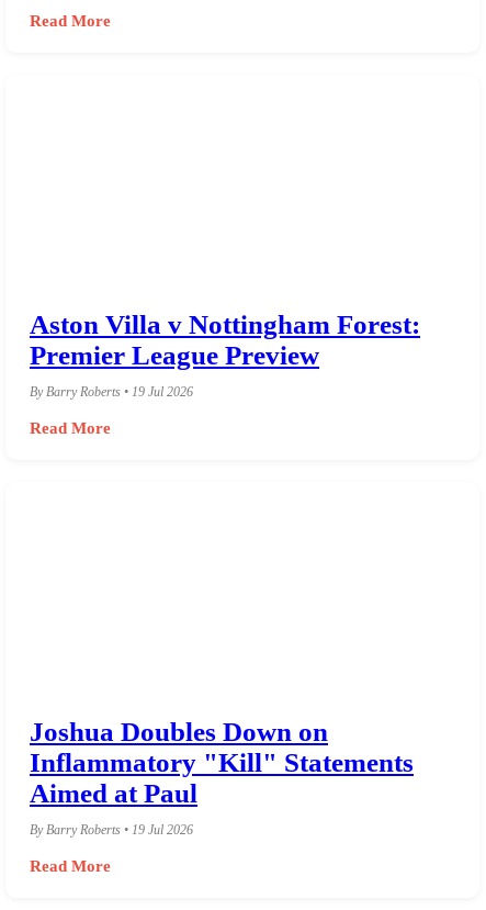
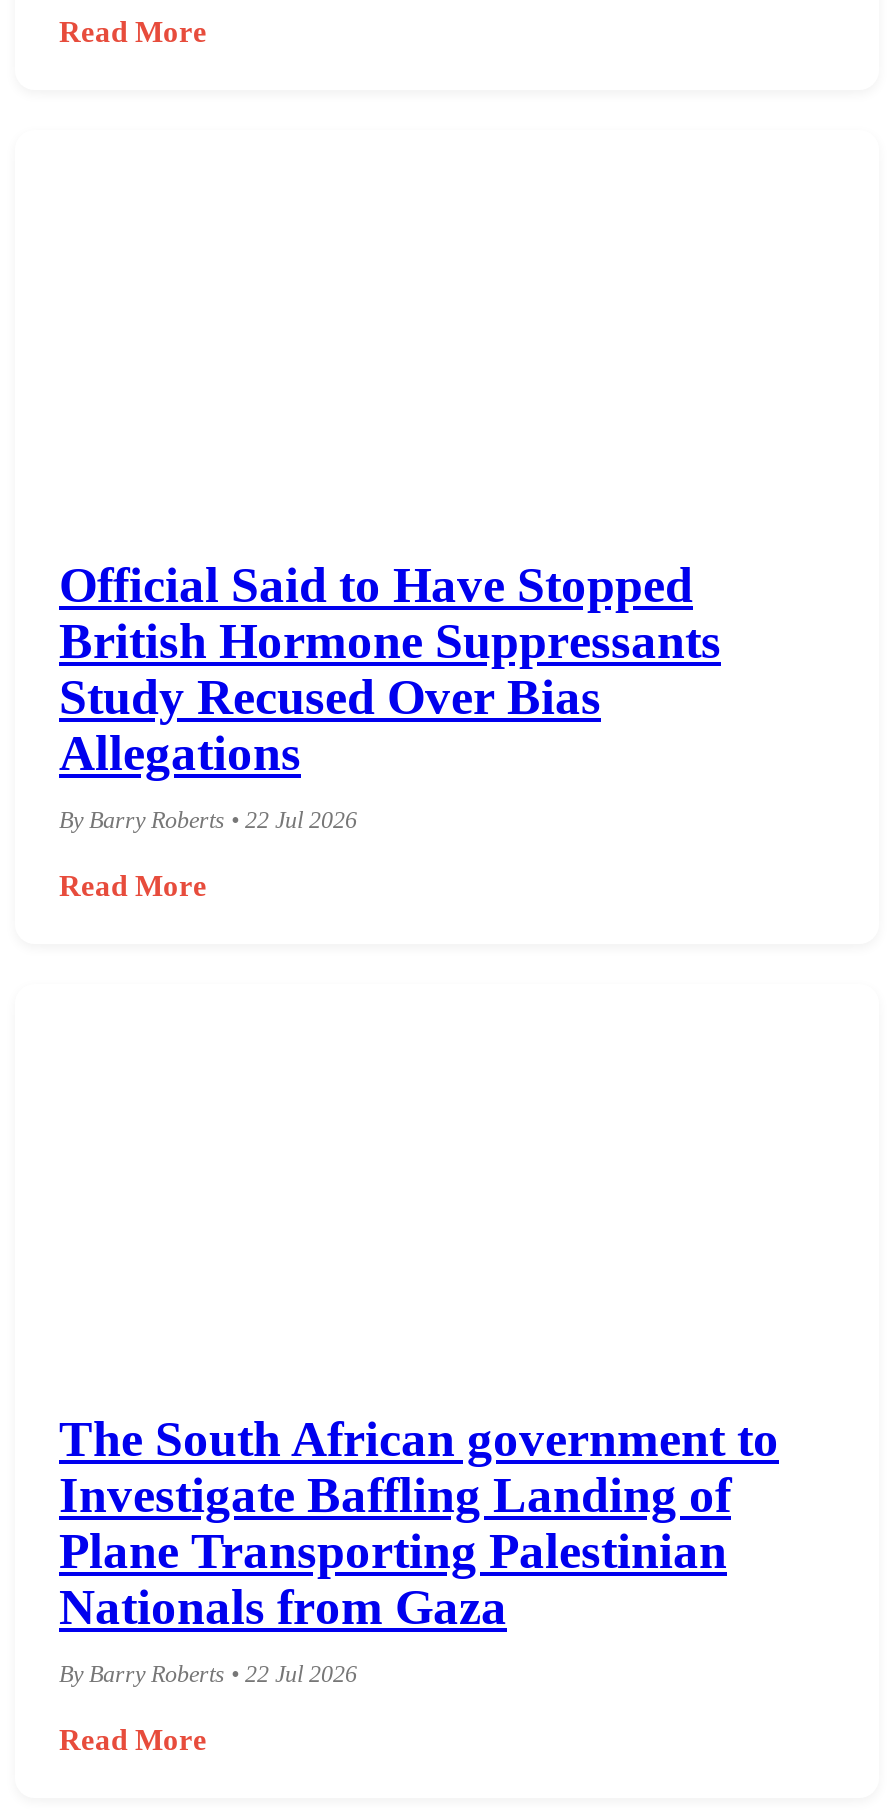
[30,310,420,370] Aston Villa v Nottingham Forest: | Premier League Preview -> [59,559,721,781] Official Said to Have Stopped | British Hormone Suppressants | Study Recused Over Bias | Allegations
[30,385,193,400] By Barry Roberts • 19 Jul 2026 -> [59,807,357,835] By Barry Roberts • 22 Jul 2026
[30,717,414,808] Joshua Doubles Down on | Inflammatory "Kill" Statements | Aimed at Paul -> [59,1413,779,1635] The South African government to | Investigate Baffling Landing of | Plane Transporting Palestinian | Nationals from Gaza
[30,823,193,838] By Barry Roberts • 19 Jul 2026 -> [59,1661,357,1689] By Barry Roberts • 22 Jul 2026

